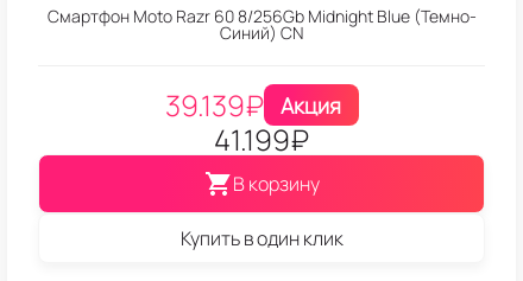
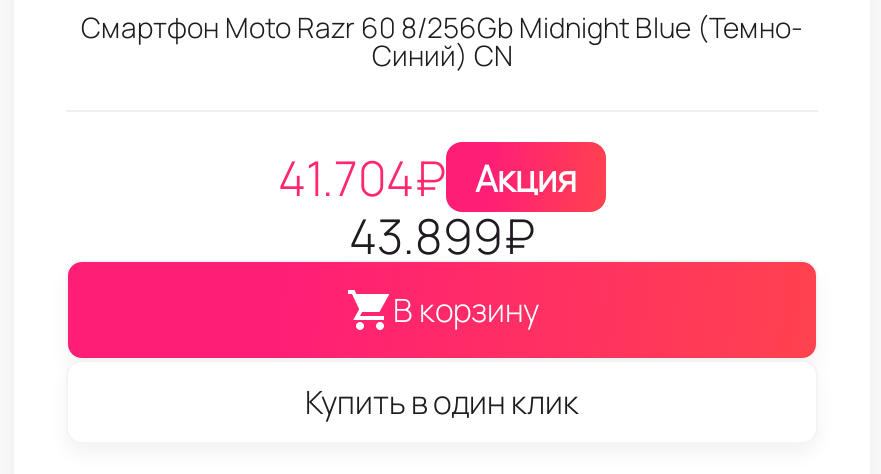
[165,85,341,124] 39.139₽ Акция -> [278,143,577,209] 41.704₽ Акция
[214,120,309,159] 41.199₽ -> [349,202,535,268] 43.899₽

